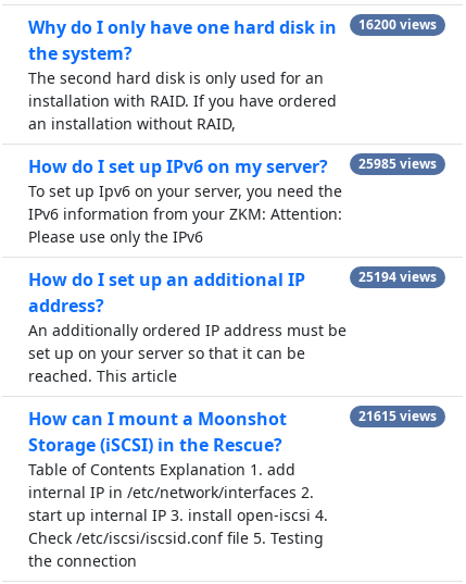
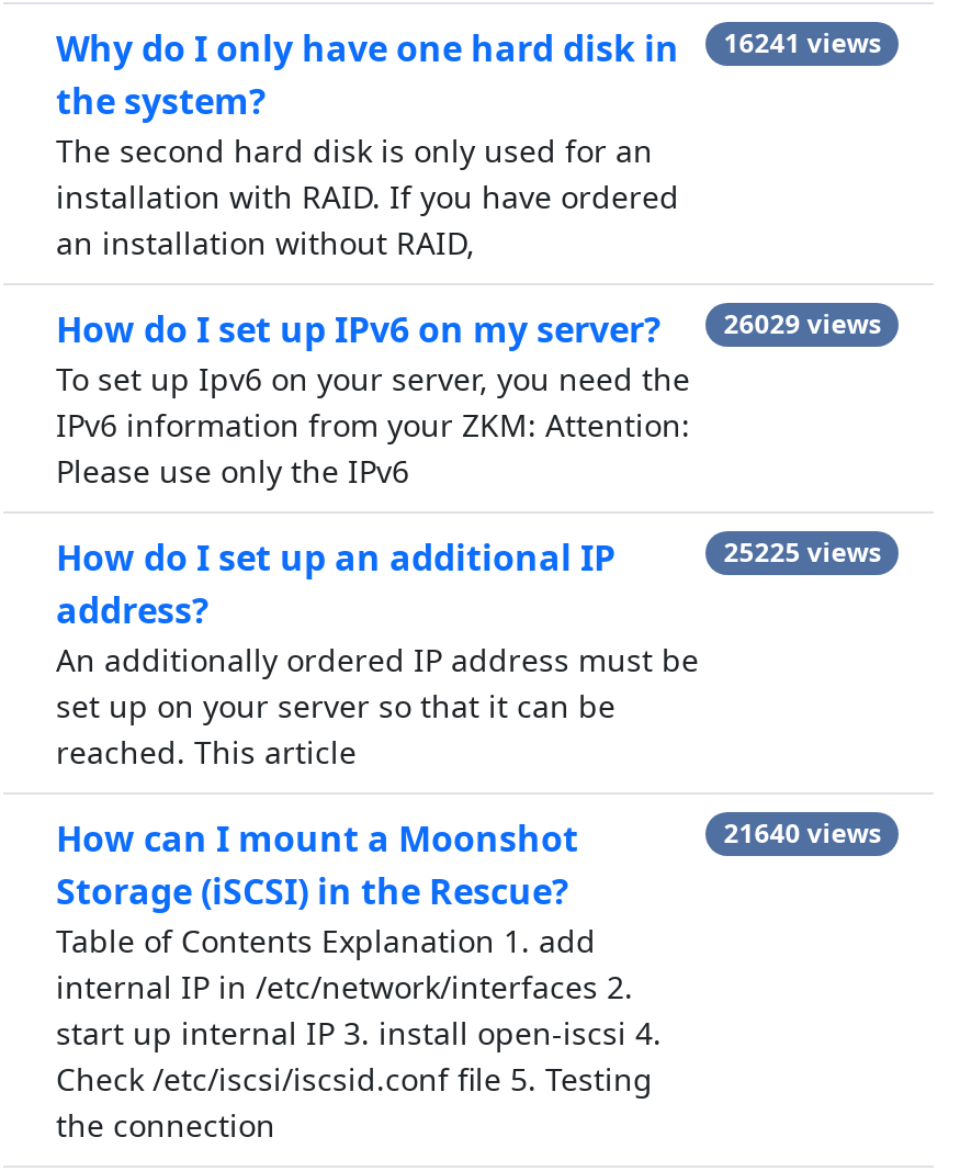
[28,15,437,39] Why do I only have one hard disk in 16200 views -> [56,24,881,72] Why do I only have one hard disk in 16241 views
[28,154,437,178] How do I set up IPv6 on my server? 25985 views -> [56,305,881,353] How do I set up IPv6 on my server? 26029 views
[359,268,437,286] 25194 views -> [723,534,881,571] 25225 views
[359,407,437,425] 21615 views -> [723,815,881,852] 21640 views

